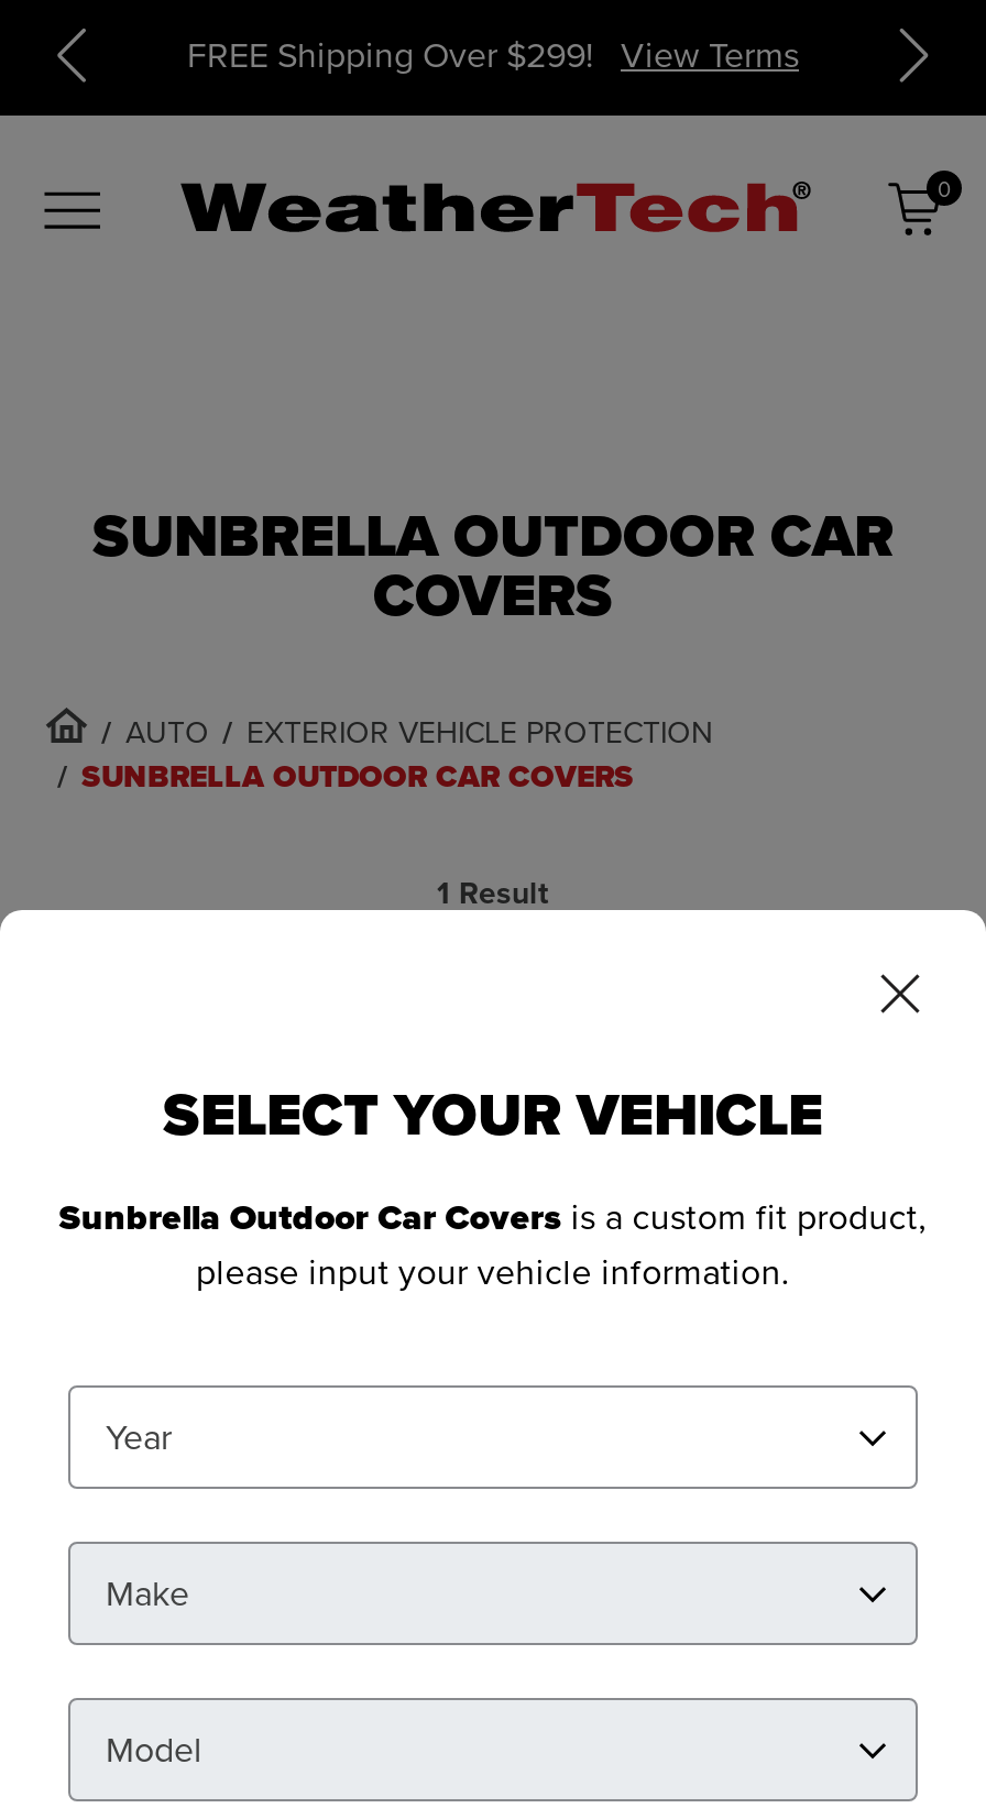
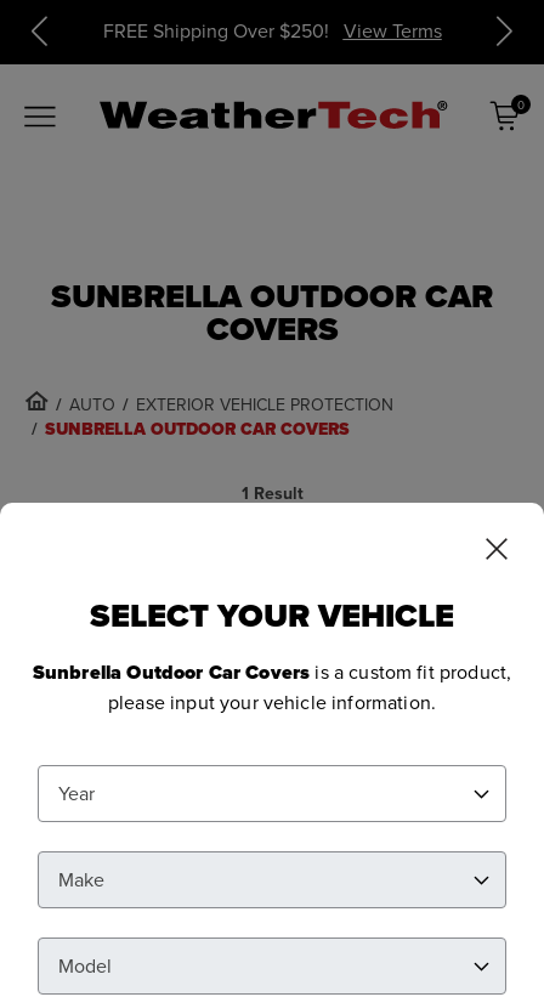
[187,30,799,78] FREE Shipping Over $299! View Terms -> [103,17,441,44] FREE Shipping Over $250! View Terms

